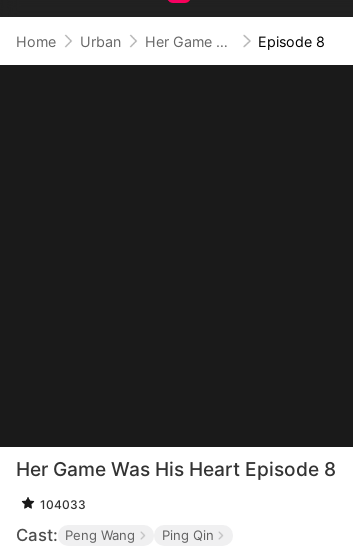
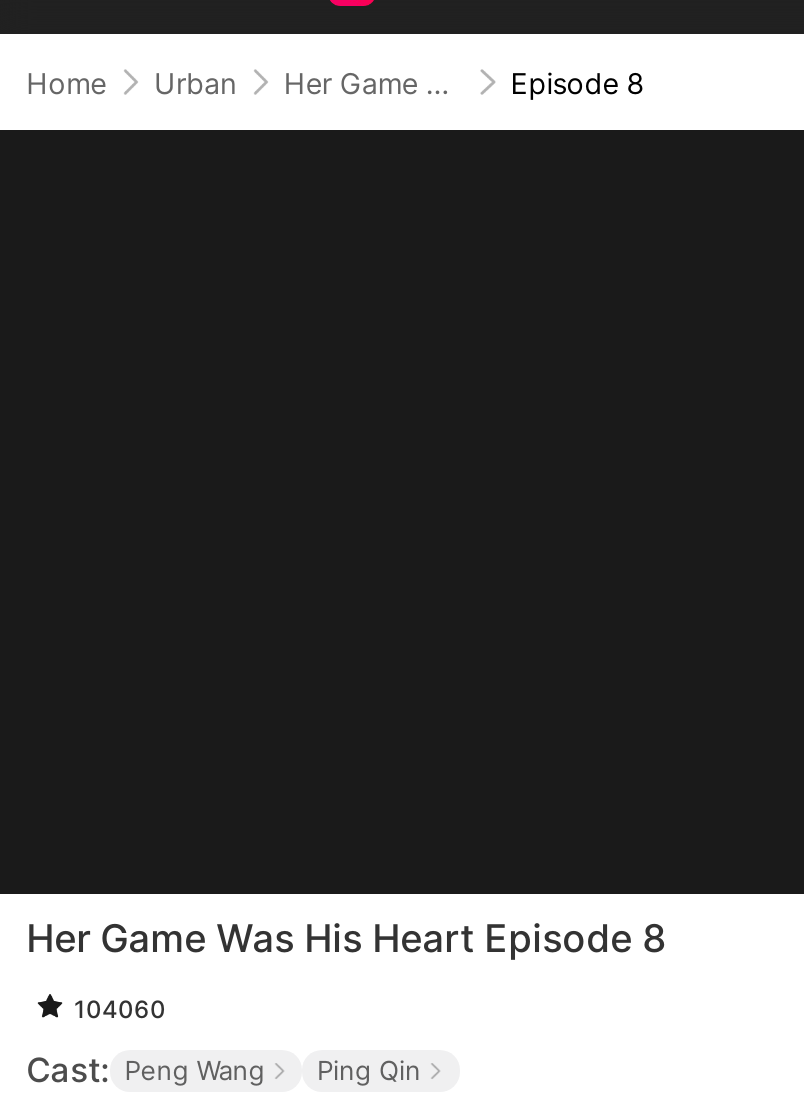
[40,497,86,512] 104033 -> [74,993,166,1023] 104060

